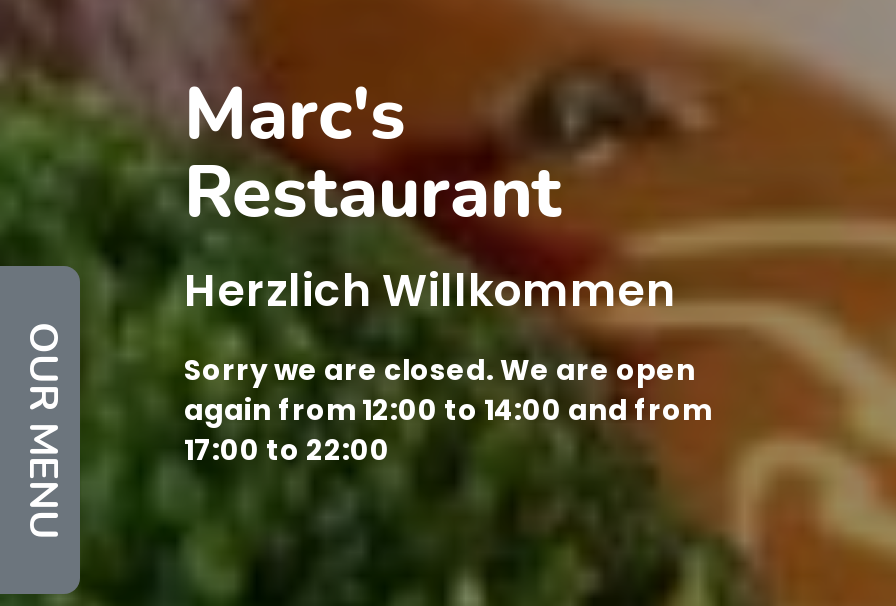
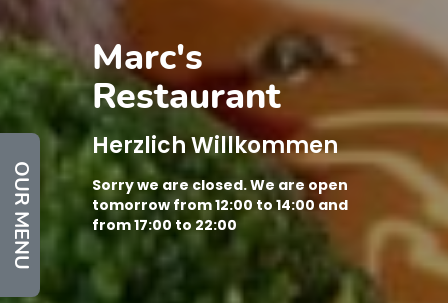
[184,390,712,470] again from 12:00 to 14:00 and from | 17:00 to 22:00 -> [92,195,348,235] tomorrow from 12:00 to 14:00 and | from 17:00 to 22:00

